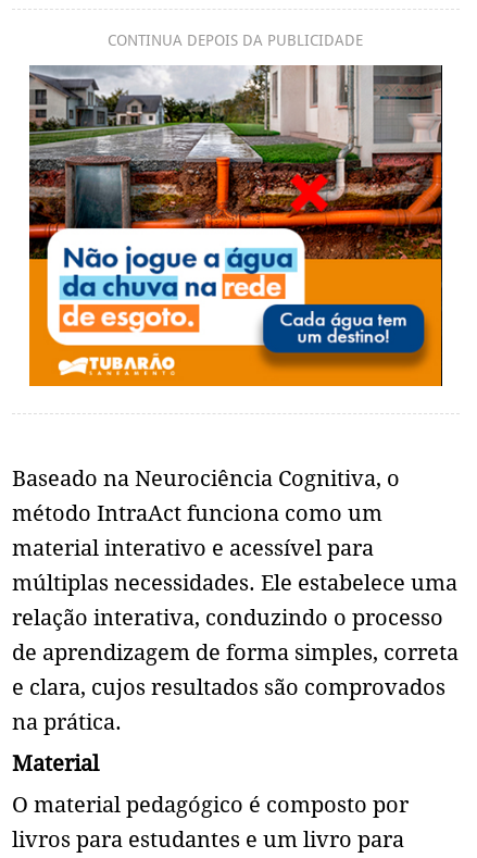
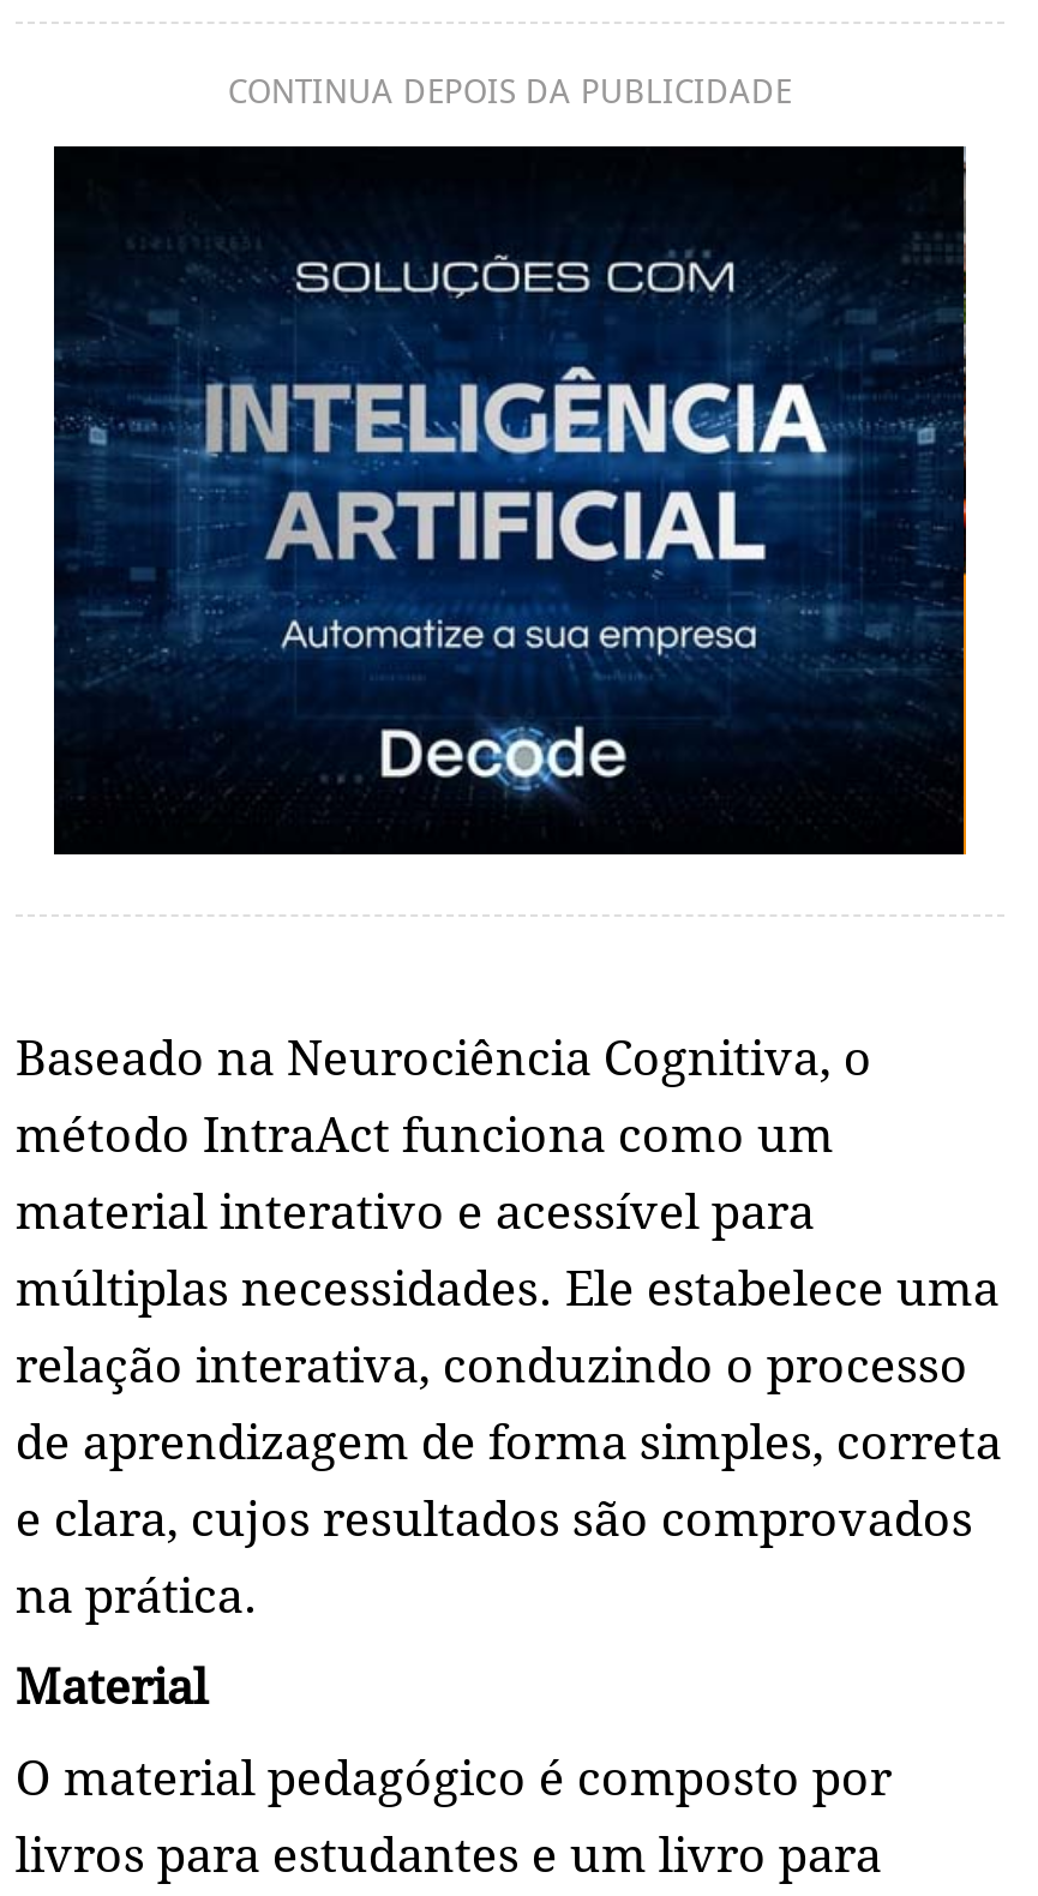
[28,64,443,387] [image] -> [52,144,968,857] [image]

